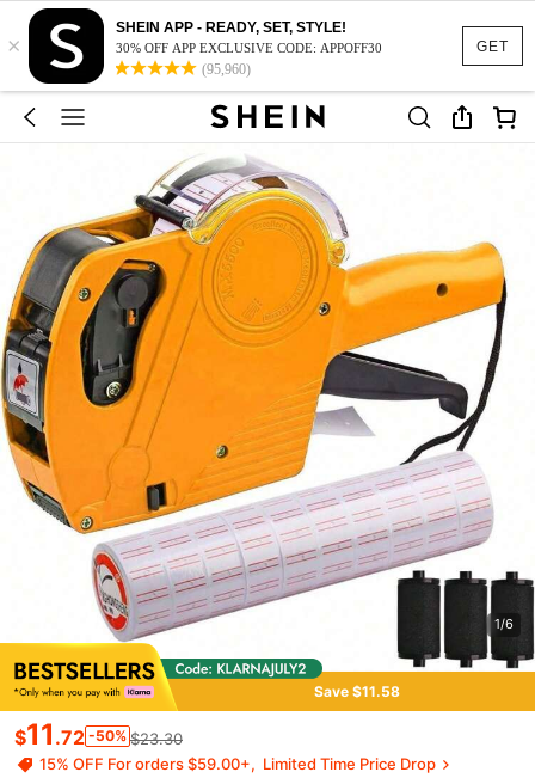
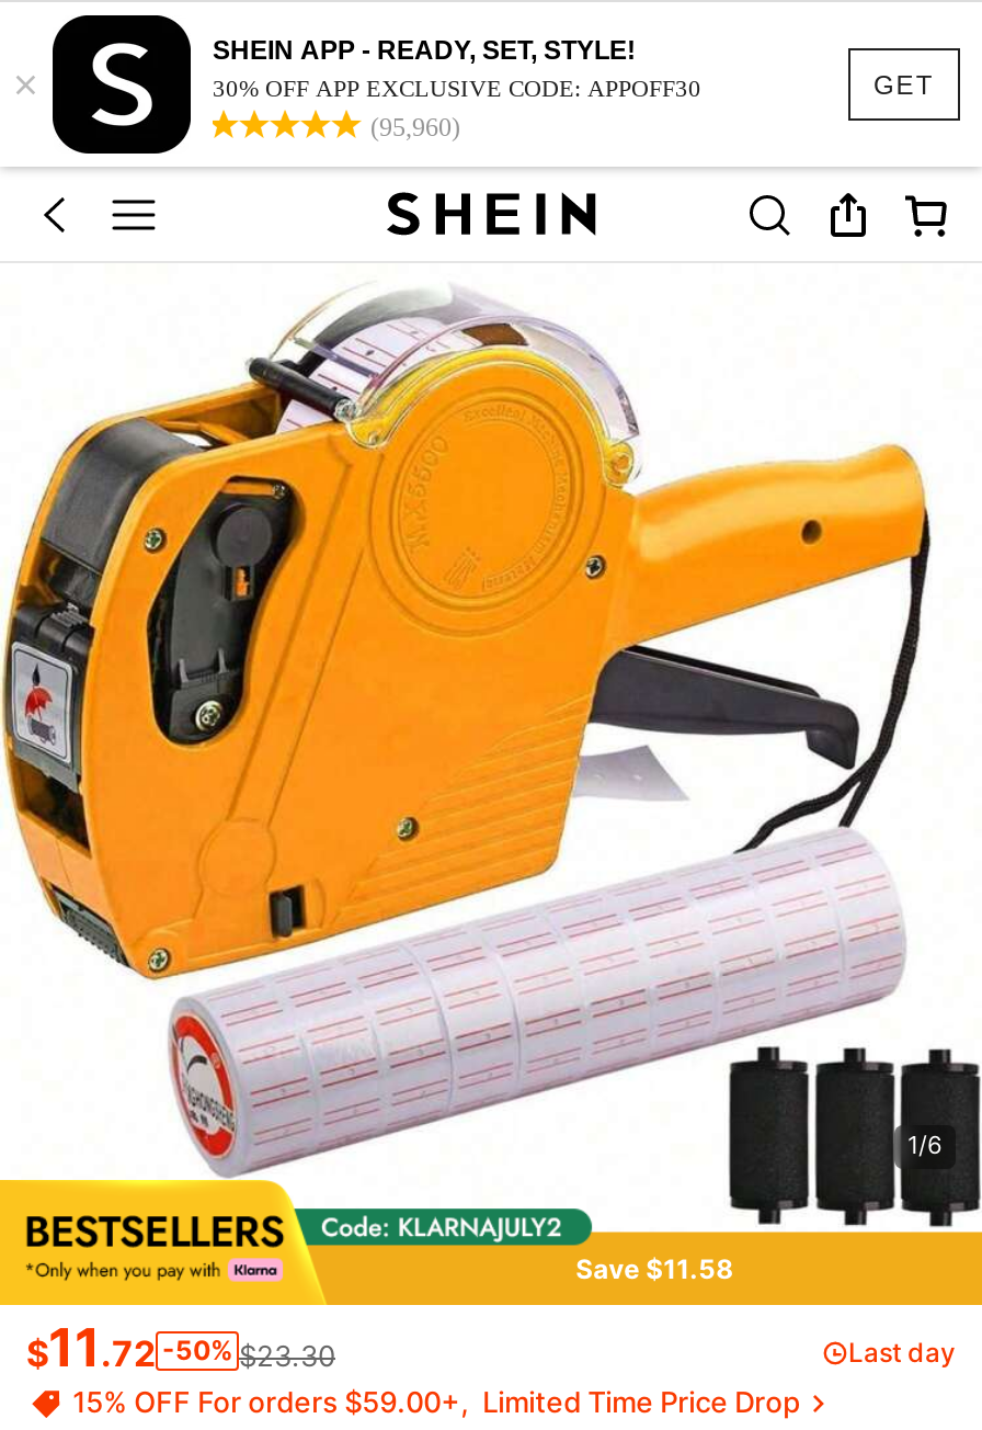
none -> [848,1336,956,1369] Last day

